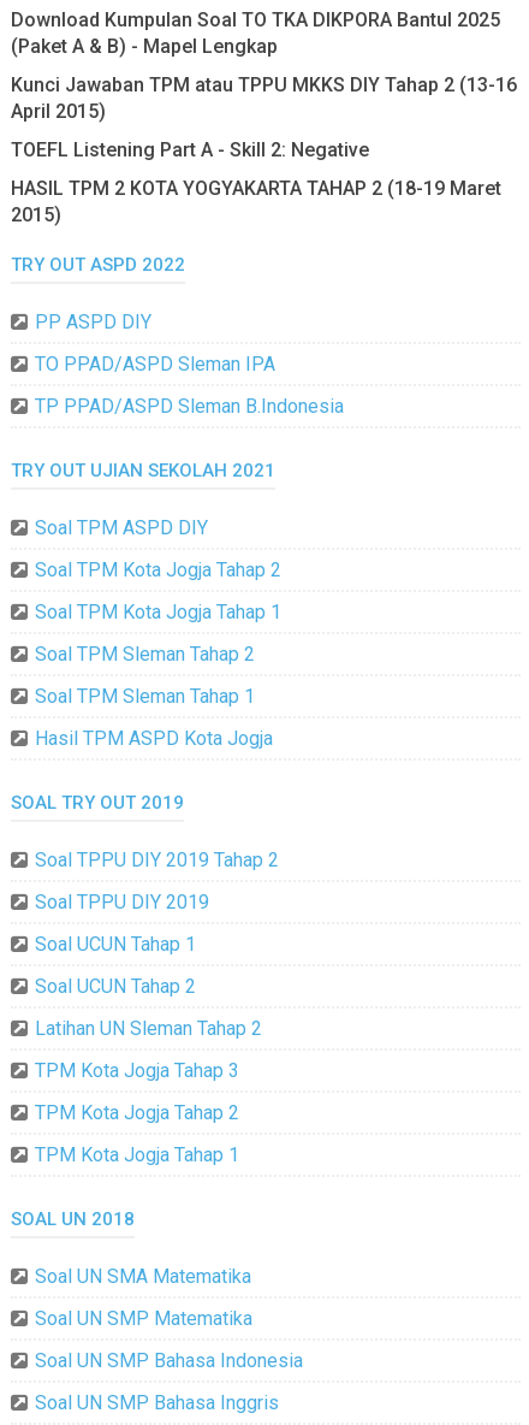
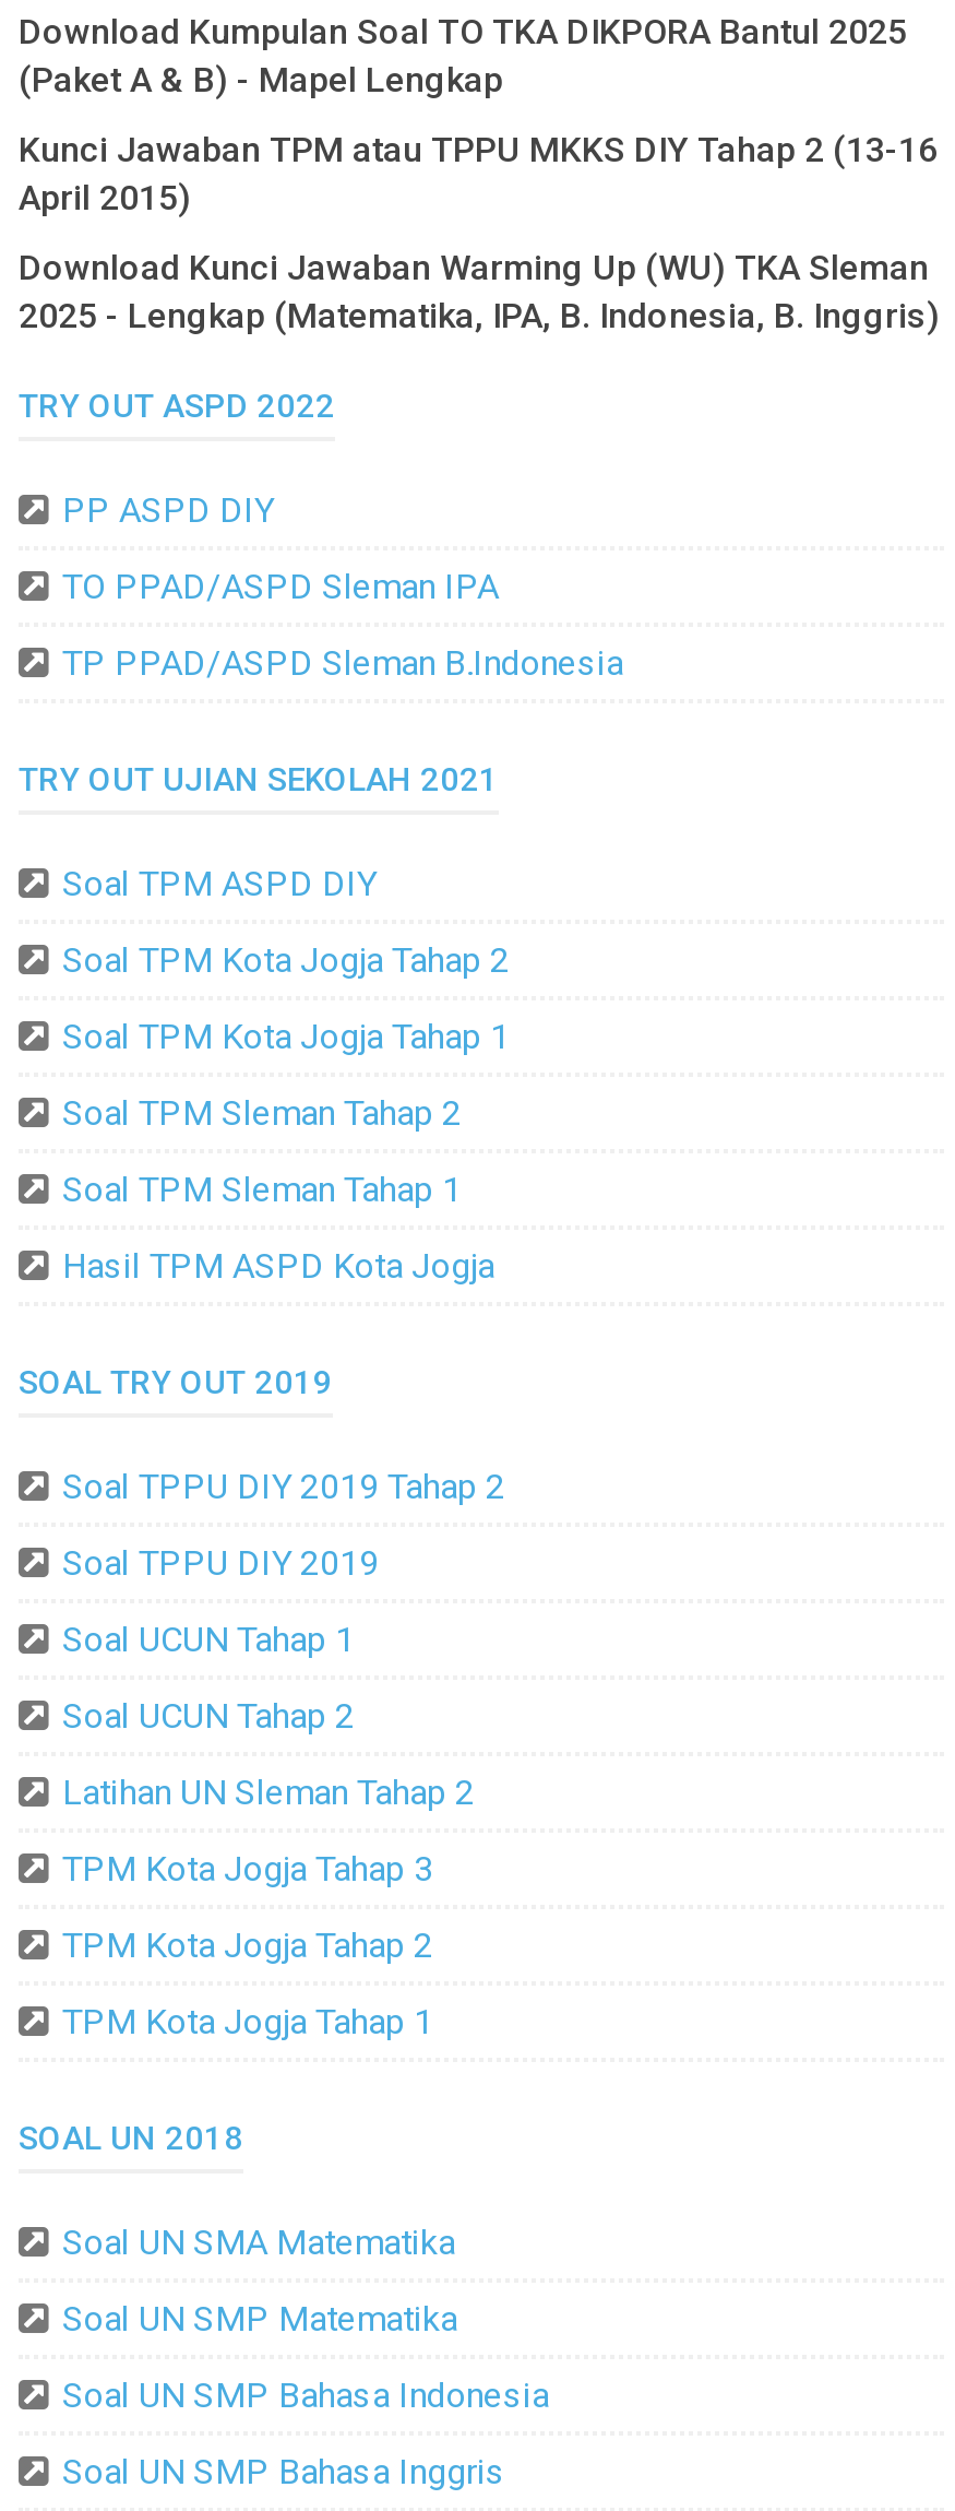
[11,138,501,226] TOEFL Listening Part A - Skill 2: Negative | HASIL TPM 2 KOTA YOGYAKARTA TAHAP 2 (18-19 Maret | 2015) -> [19,246,940,336] Download Kunci Jawaban Warming Up (WU) TKA Sleman | 2025 - Lengkap (Matematika, IPA, B. Indonesia, B. Inggris)

